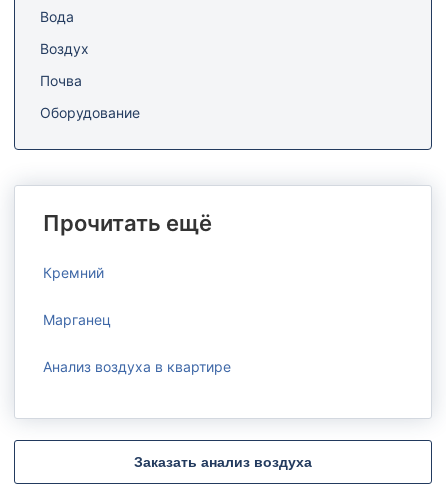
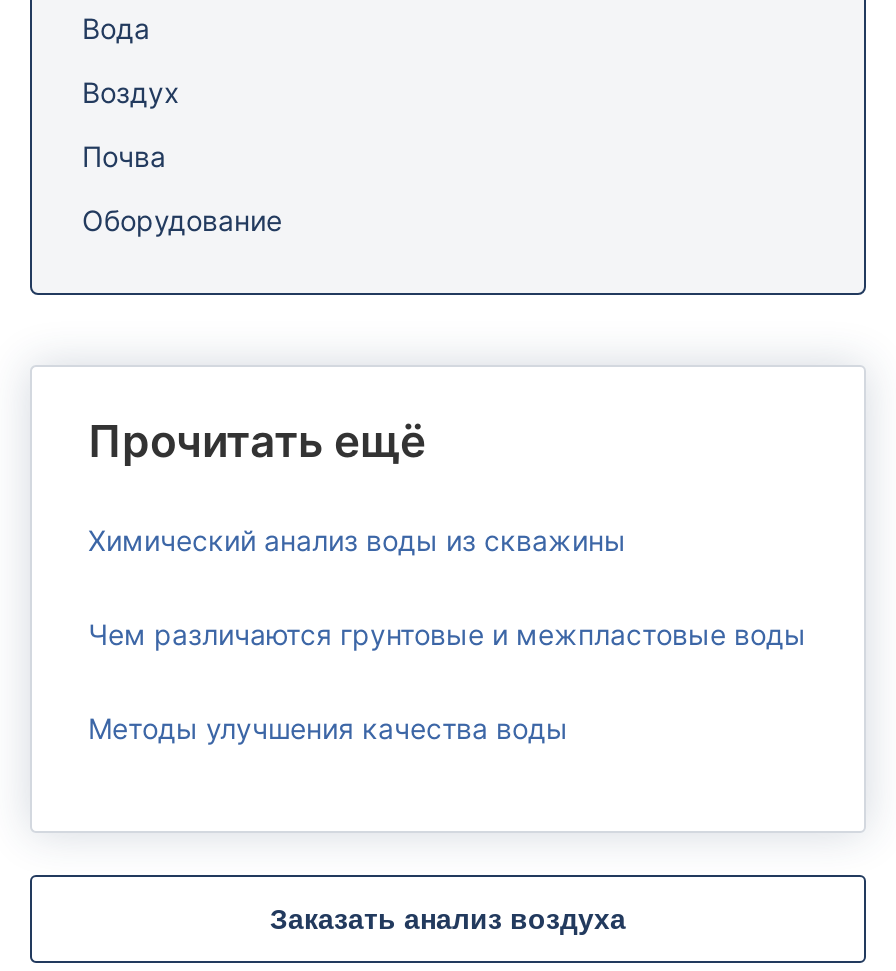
[43,264,104,281] Кремний -> [88,523,626,557] Химический анализ воды из скважины
[43,311,111,328] Марганец -> [88,617,806,651] Чем различаются грунтовые и межпластовые воды
[43,358,231,375] Анализ воздуха в квартире -> [88,711,568,745] Методы улучшения качества воды

